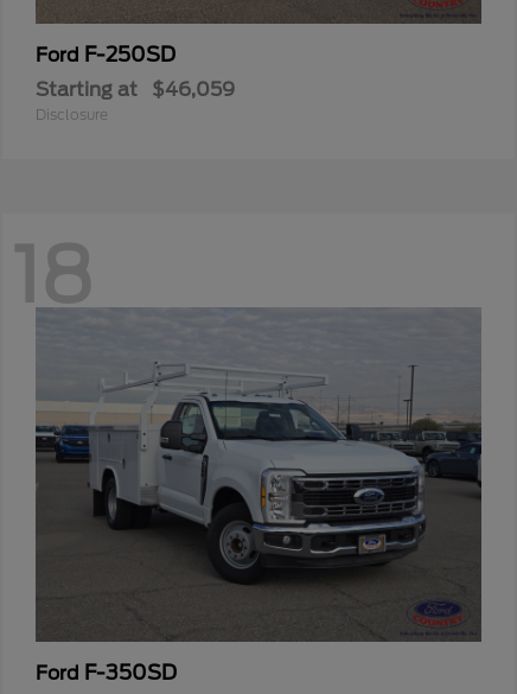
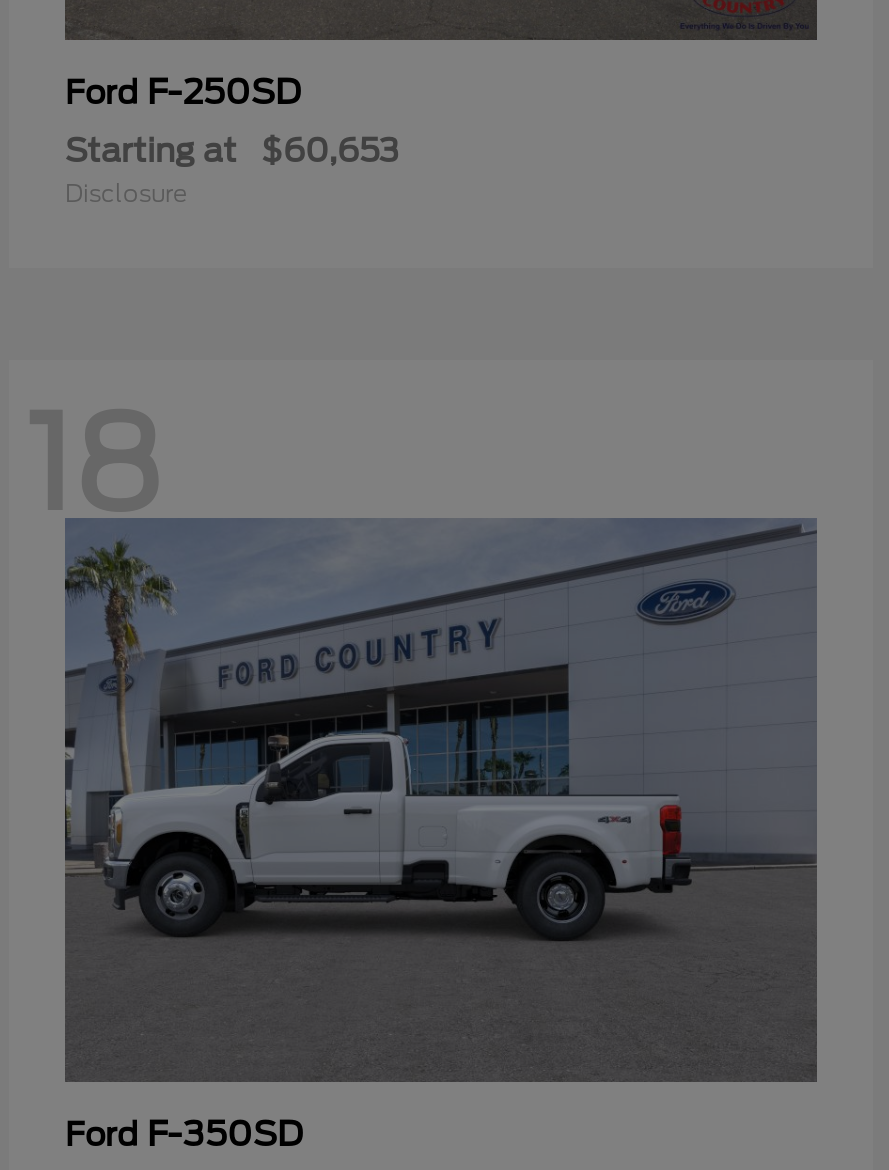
[36,78,235,101] Starting at $46,059 -> [65,132,399,170] Starting at $60,653
[36,310,481,641] [image] -> [65,520,817,1082] [image]

